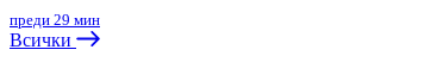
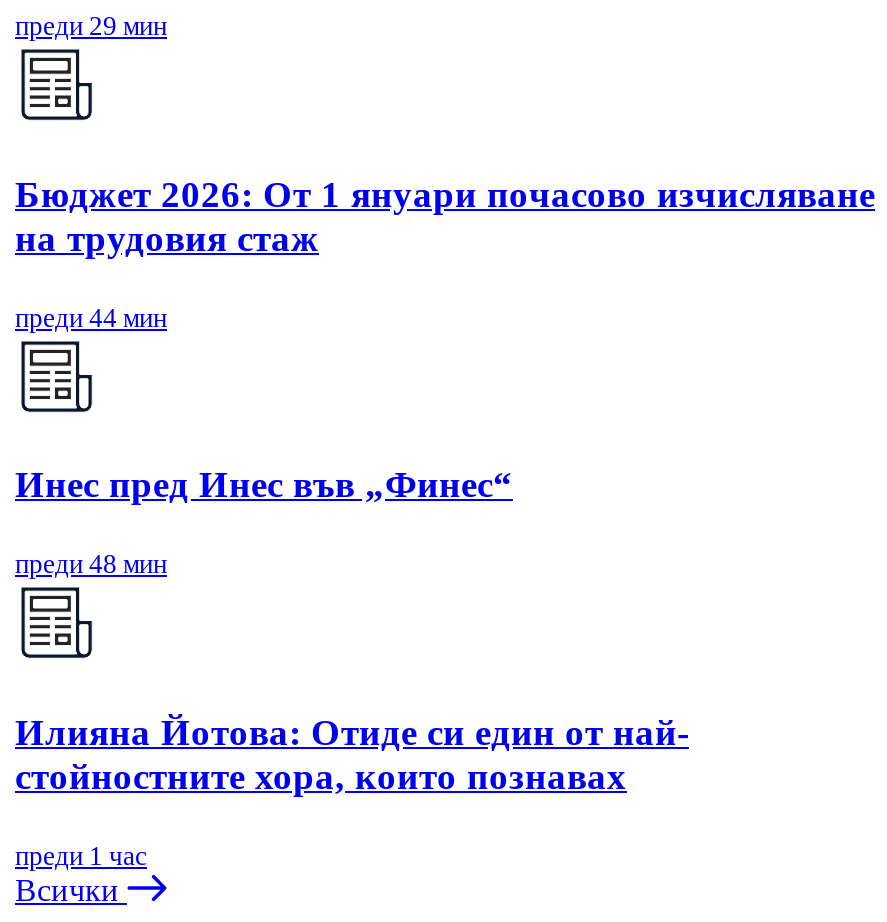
none -> [15,46,875,332] [image] | Бюджет 2026: От 1 януари почасово изчисляване | на трудовия стаж | преди 44 мин
none -> [15,348,513,579] [image] | Инес пред Инес във „Финес“ | преди 48 мин
none -> [15,594,689,870] [image] | Илияна Йотова: Отиде си един от най- | стойностните хора, които познавах | преди 1 час

